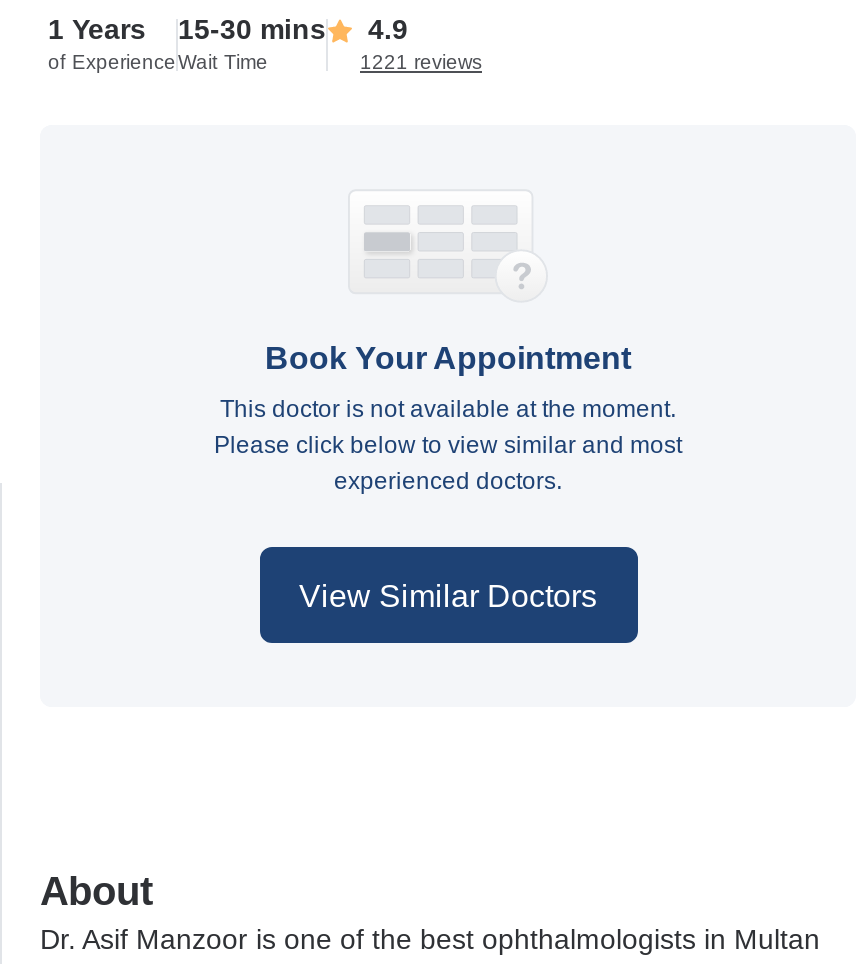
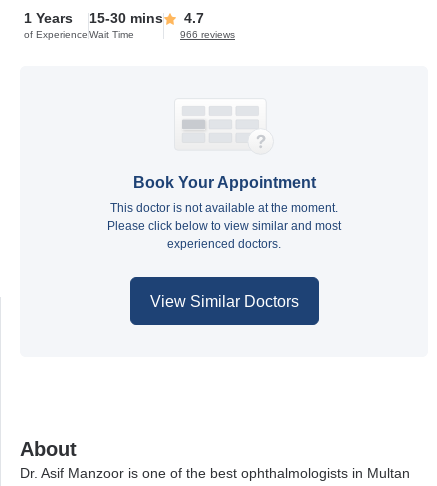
[48,13,408,45] 1 Years 15-30 mins 4.9 -> [24,10,204,26] 1 Years 15-30 mins 4.7
[360,51,482,73] 1221 reviews -> [180,29,235,40] 966 reviews

